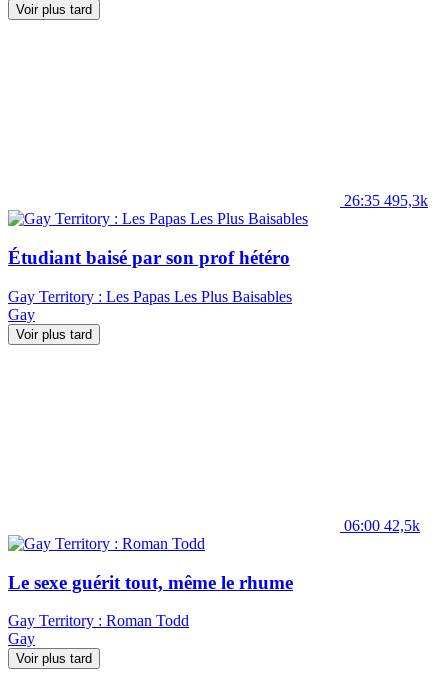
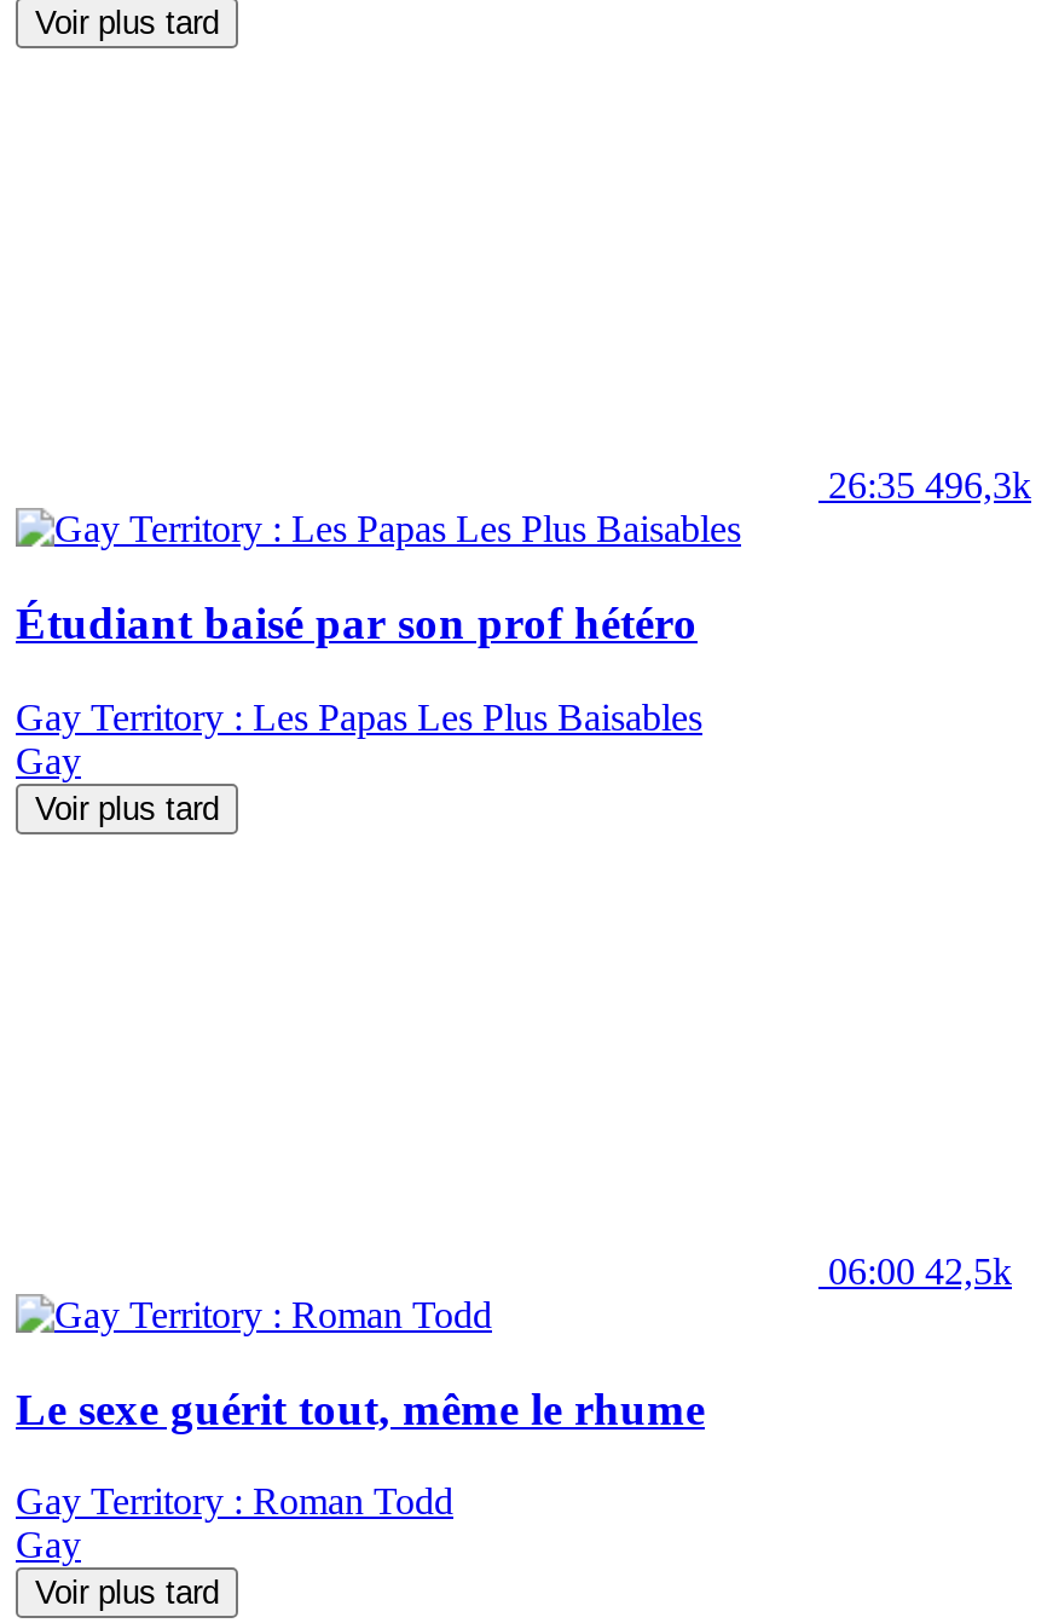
[344,192,428,209] 26:35 495,3k -> [828,465,1031,506] 26:35 496,3k

